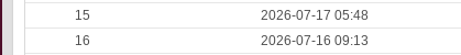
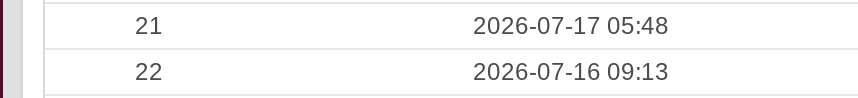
[75,8,90,23] 15 -> [135,12,163,40] 21
[75,33,90,48] 16 -> [135,58,163,86] 22

